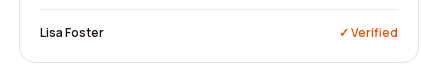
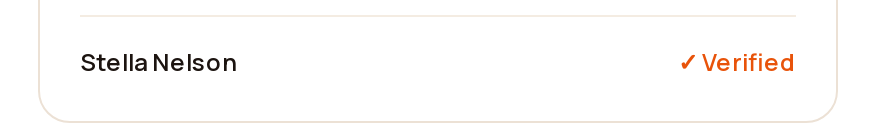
[40,24,104,41] Lisa Foster -> [80,45,238,79] Stella Nelson

